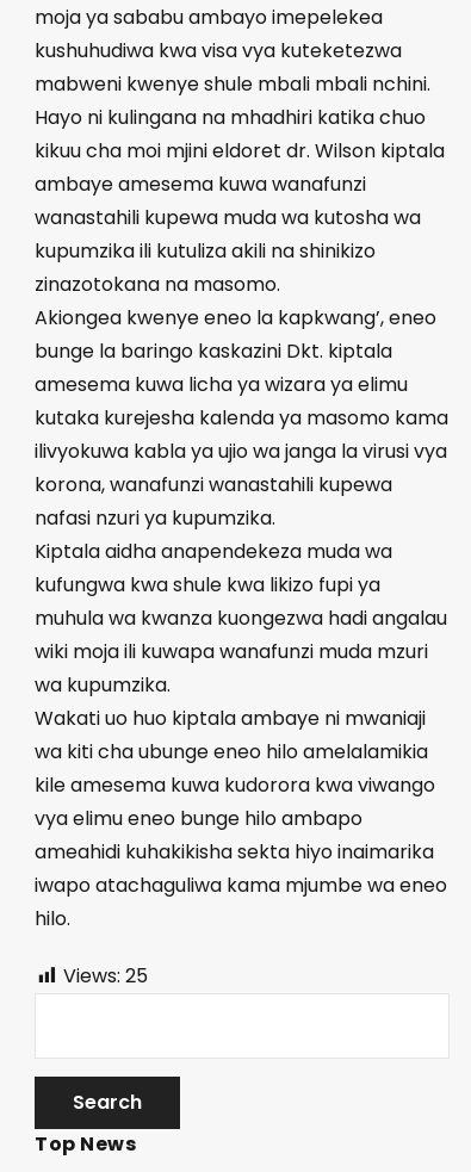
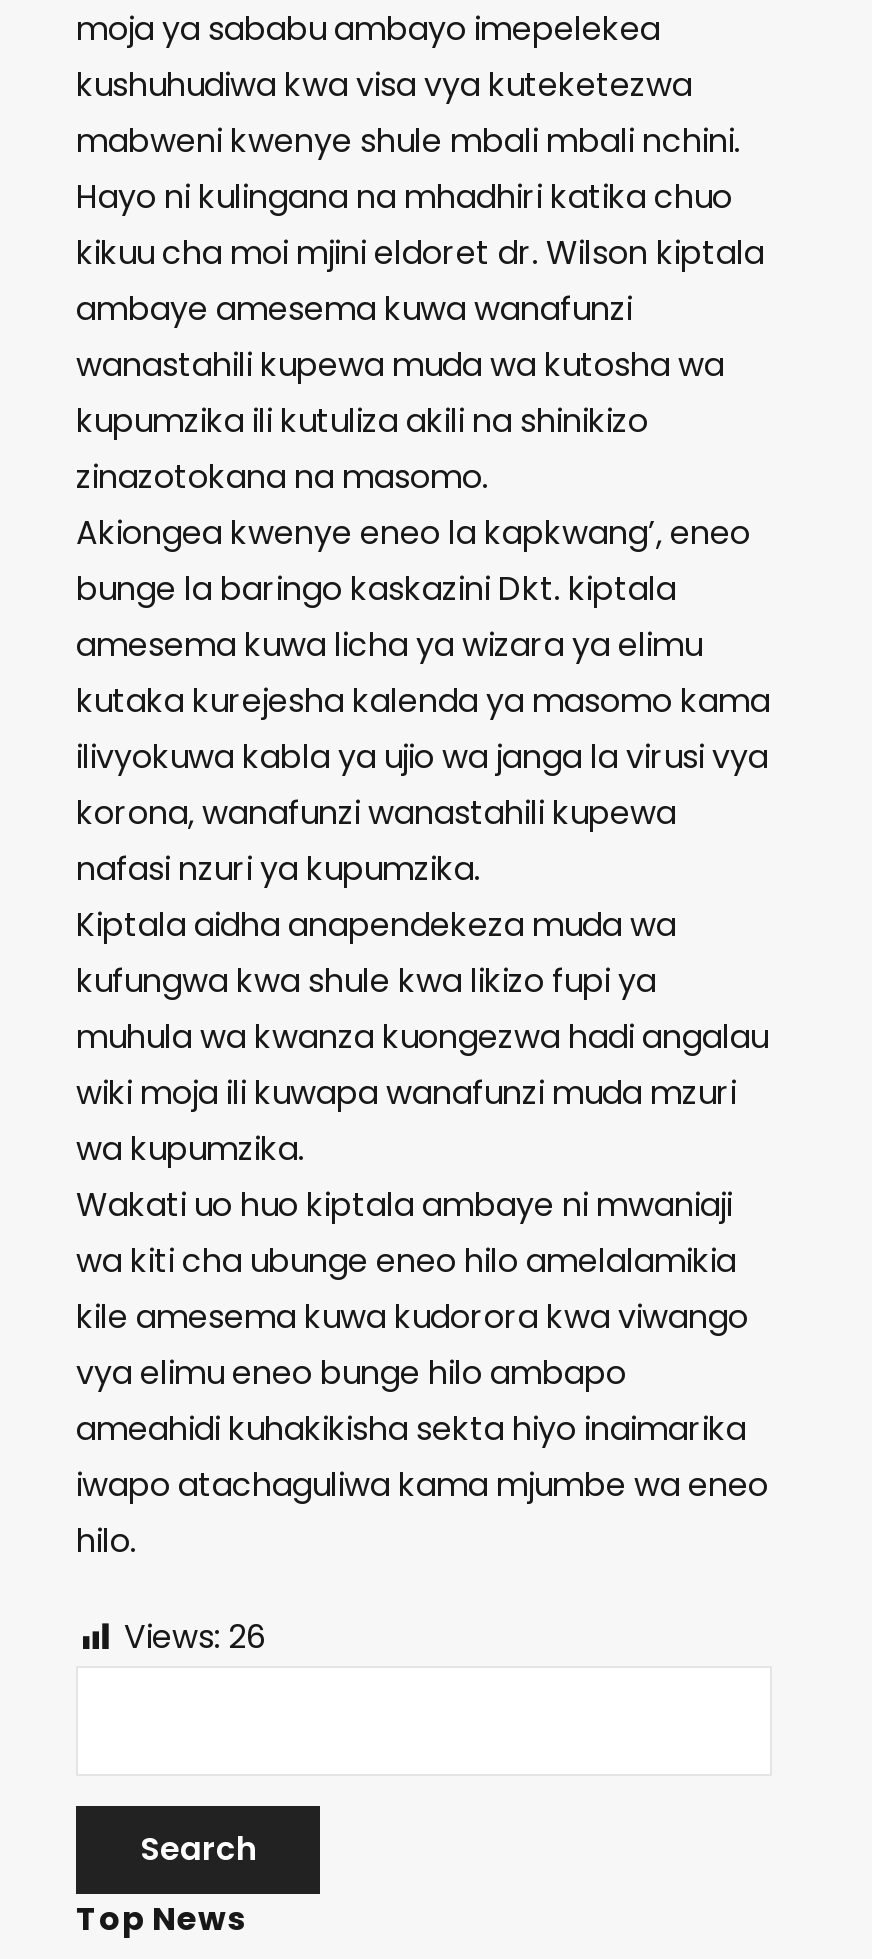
[63,962,148,990] Views: 25 -> [124,1614,266,1660] Views: 26

